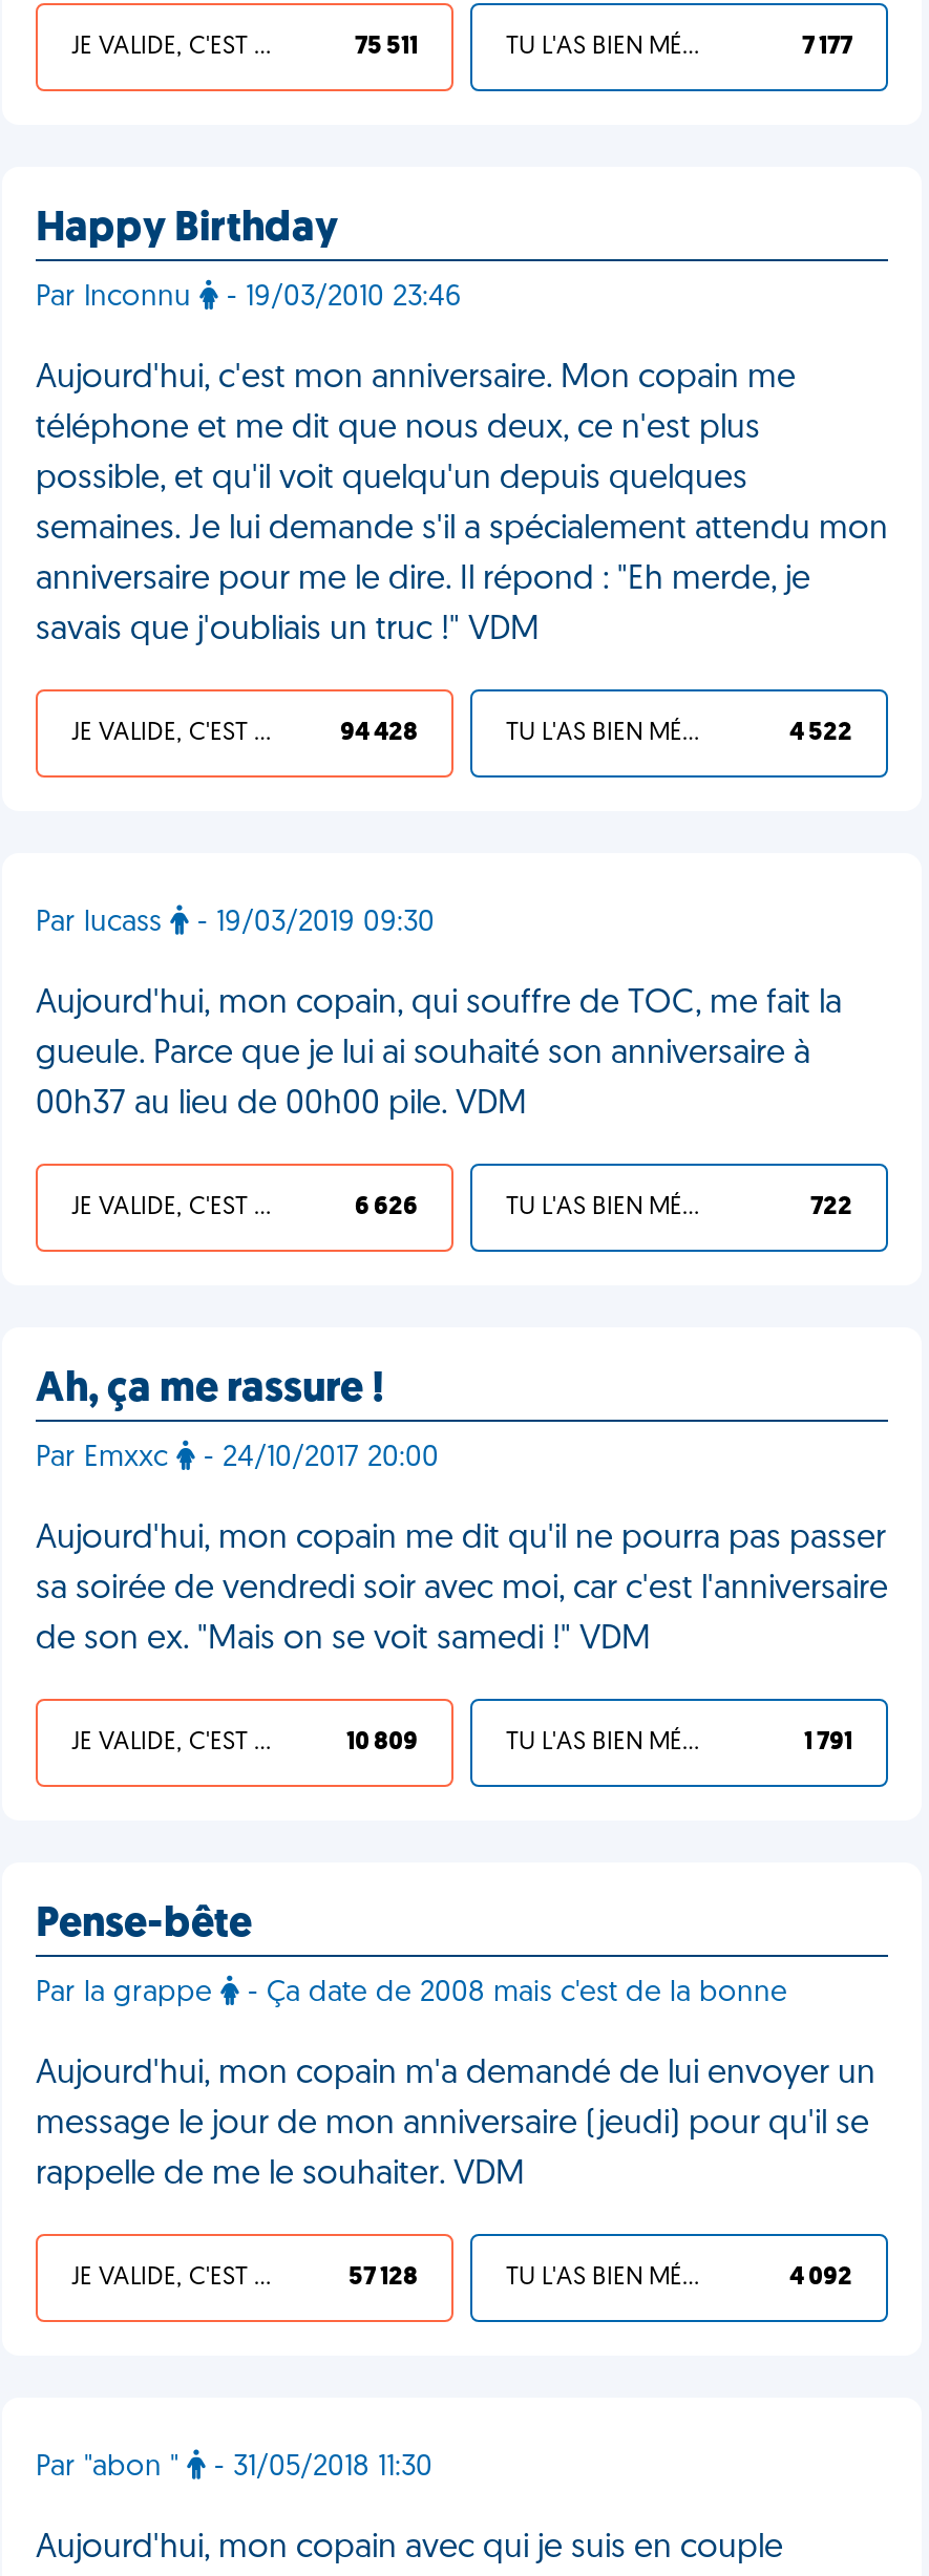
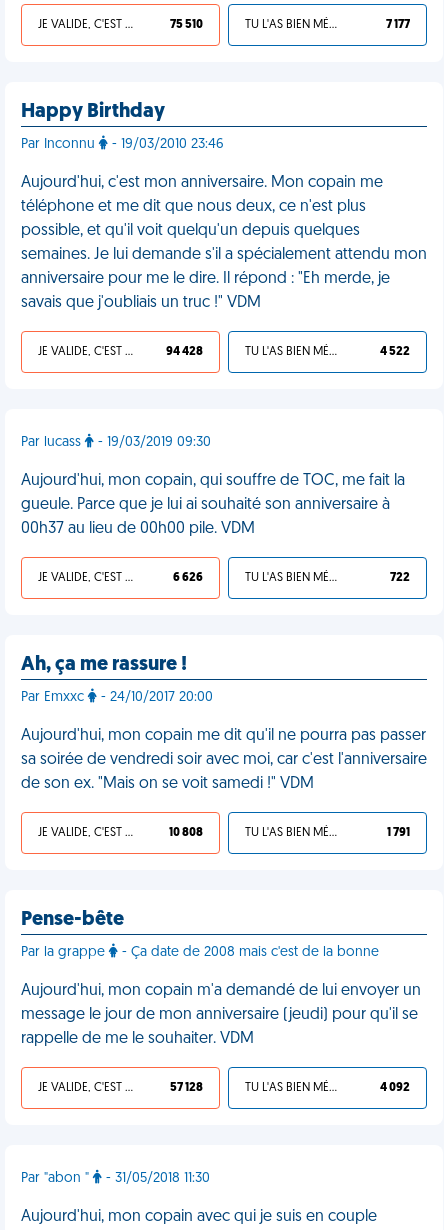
[355,35,418,60] 75 511 -> [170,19,203,31] 75 510
[346,1730,418,1755] 10 809 -> [169,827,203,839] 10 808

